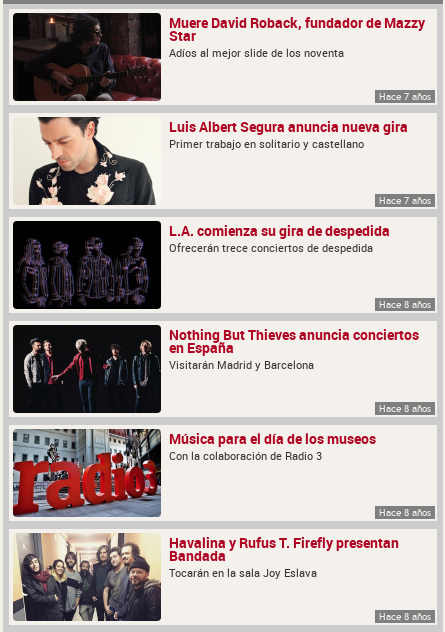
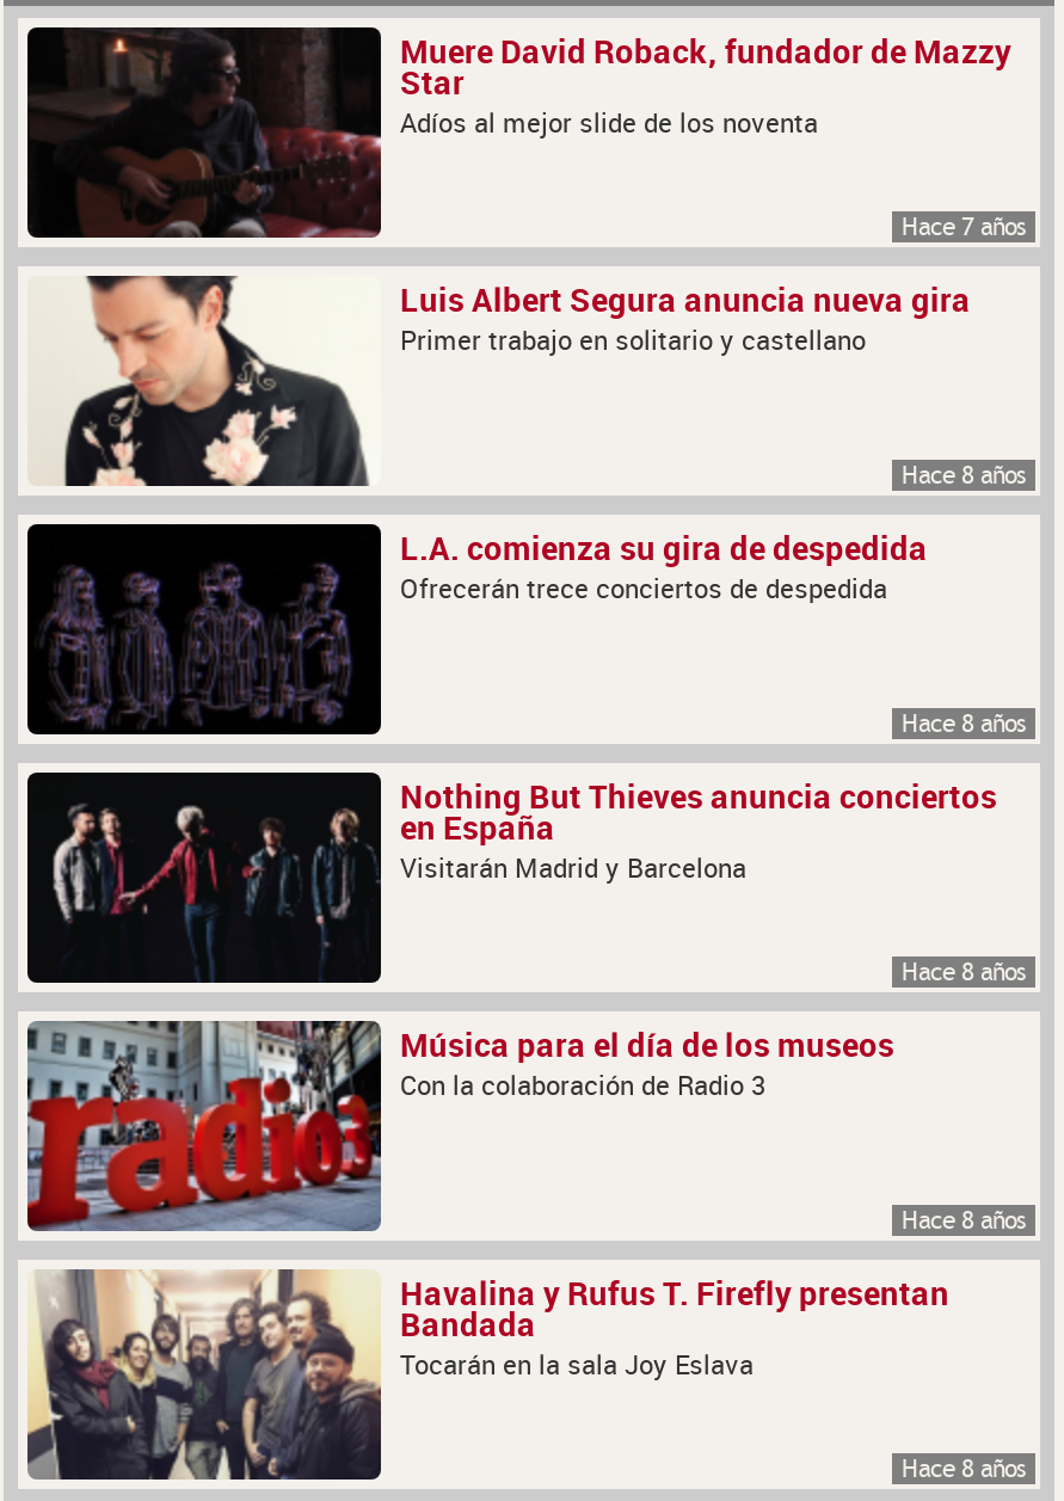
[379,194,431,207] Hace 7 años -> [902,460,1026,491] Hace 8 años

